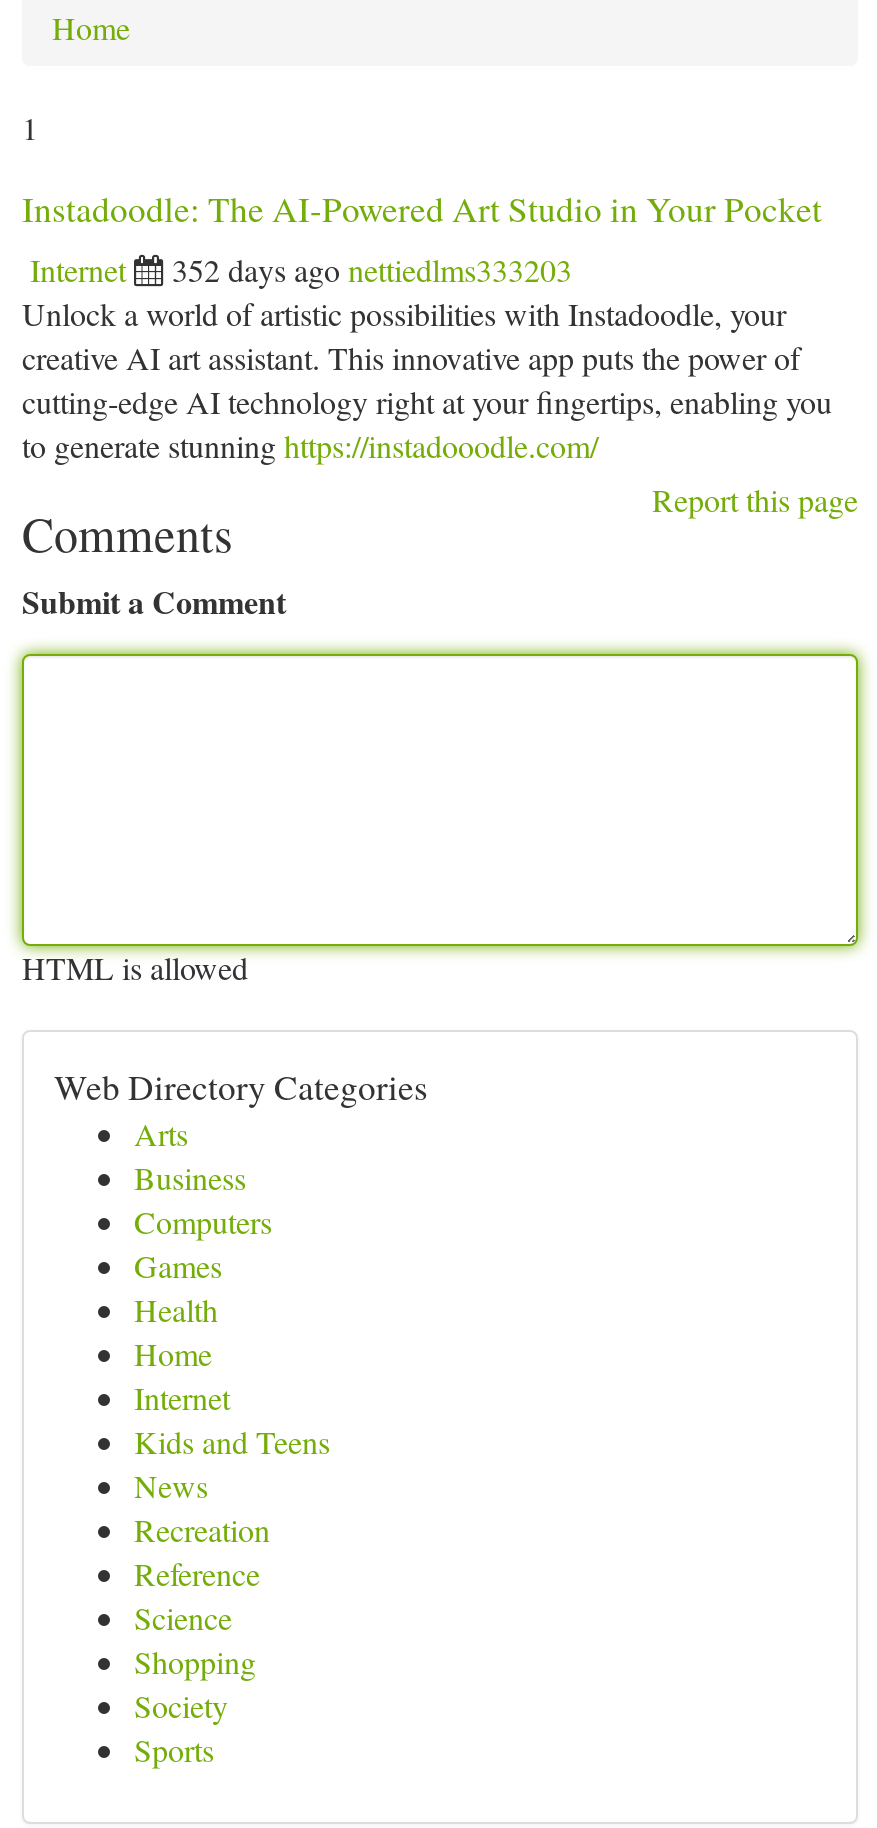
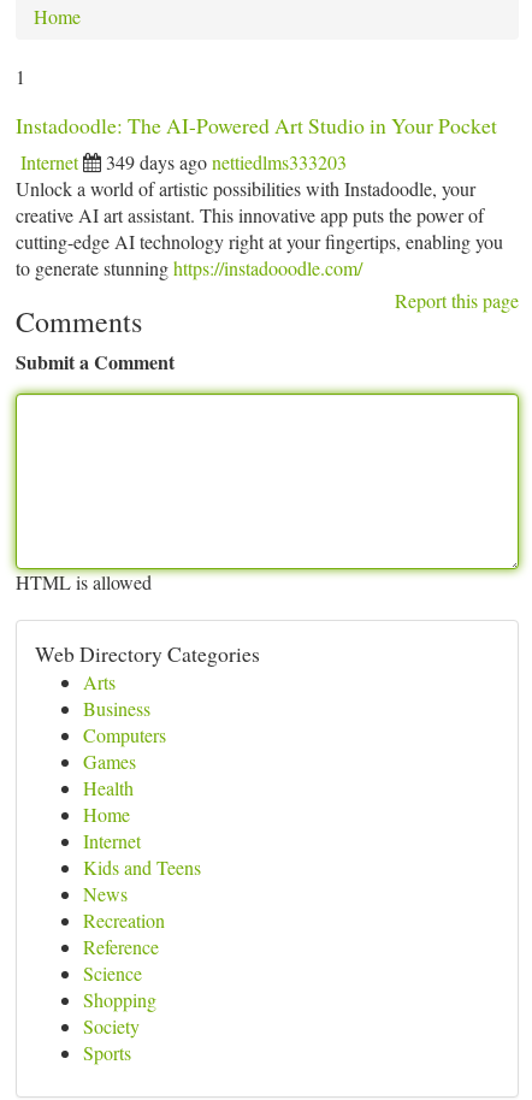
[172,248,572,290] 352 days ago nettiedlms333203 -> [106,149,347,175] 349 days ago nettiedlms333203

